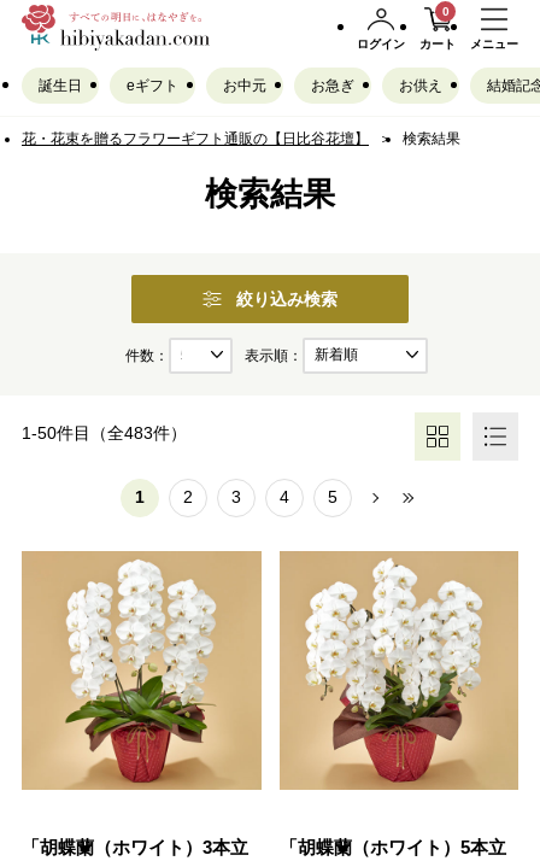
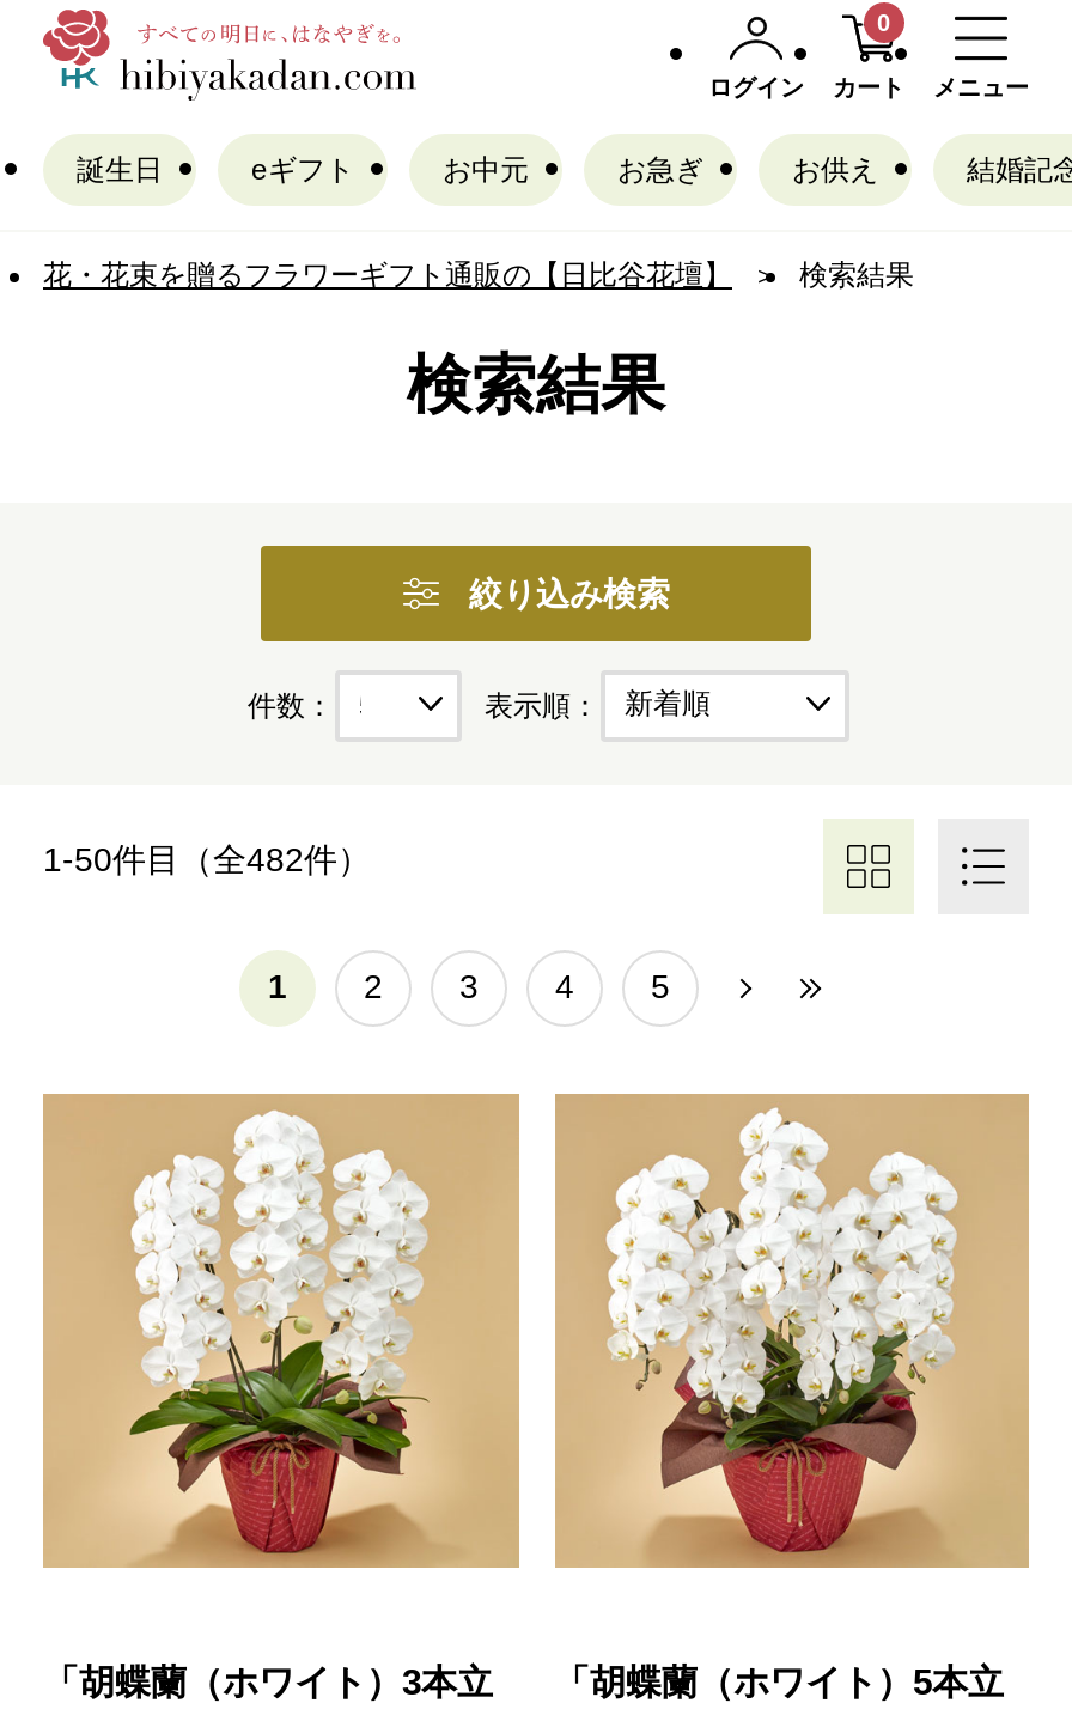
[22,423,187,442] 1-50件目（全483件） -> [43,840,371,878] 1-50件目（全482件）

